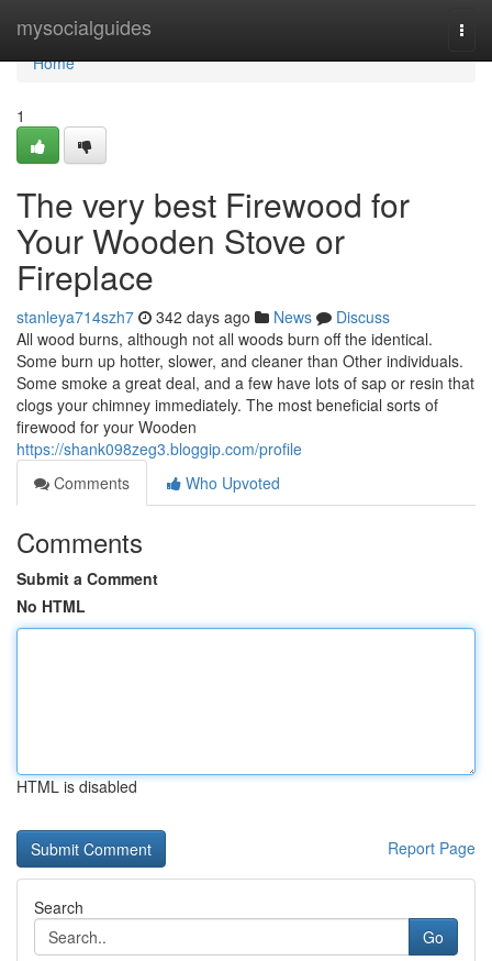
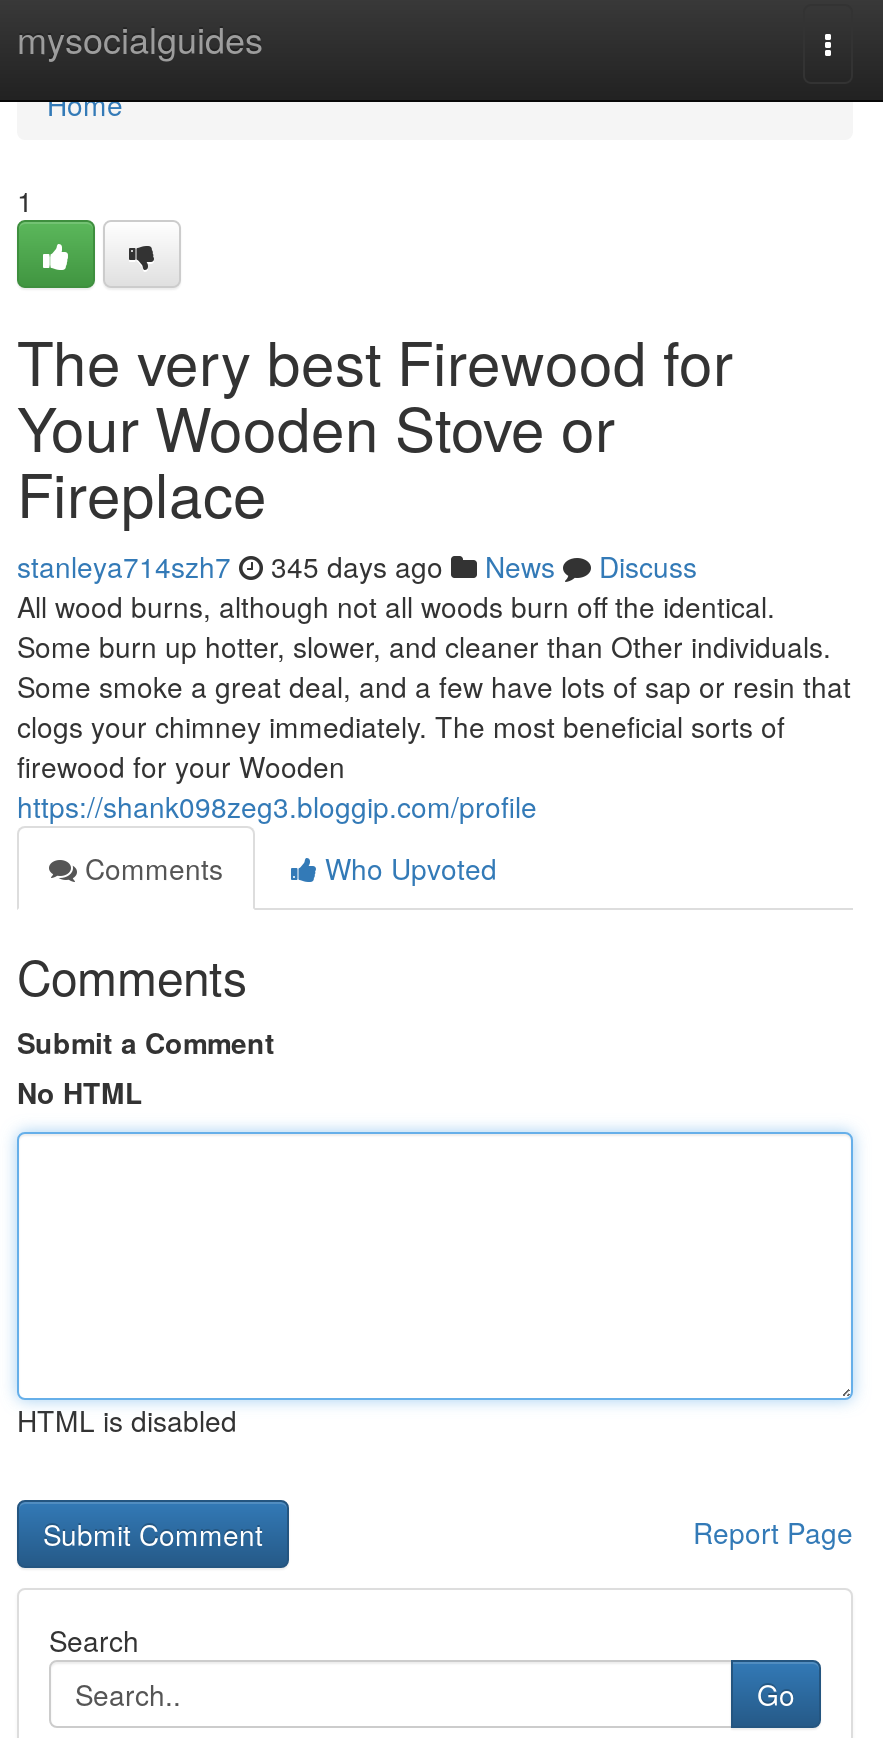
[16,306,390,328] stanleya714szh7 342 days ago News Discuss -> [17,546,697,586] stanleya714szh7 345 days ago News Discuss

